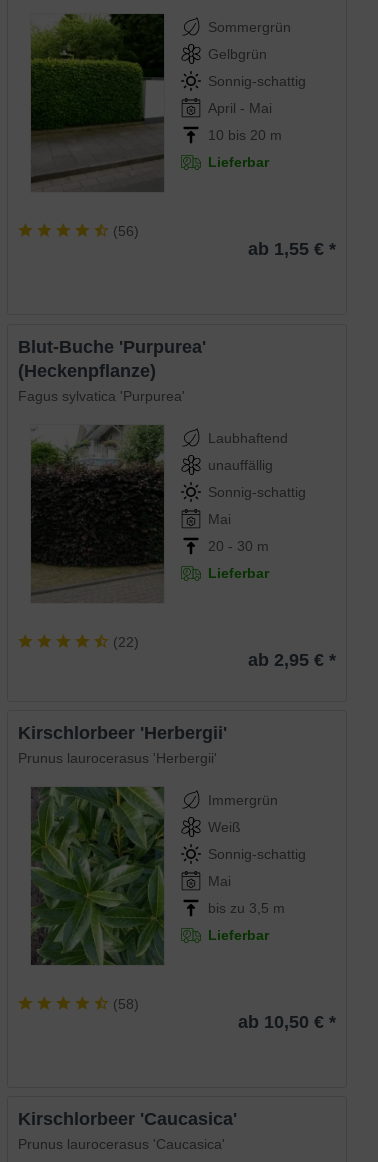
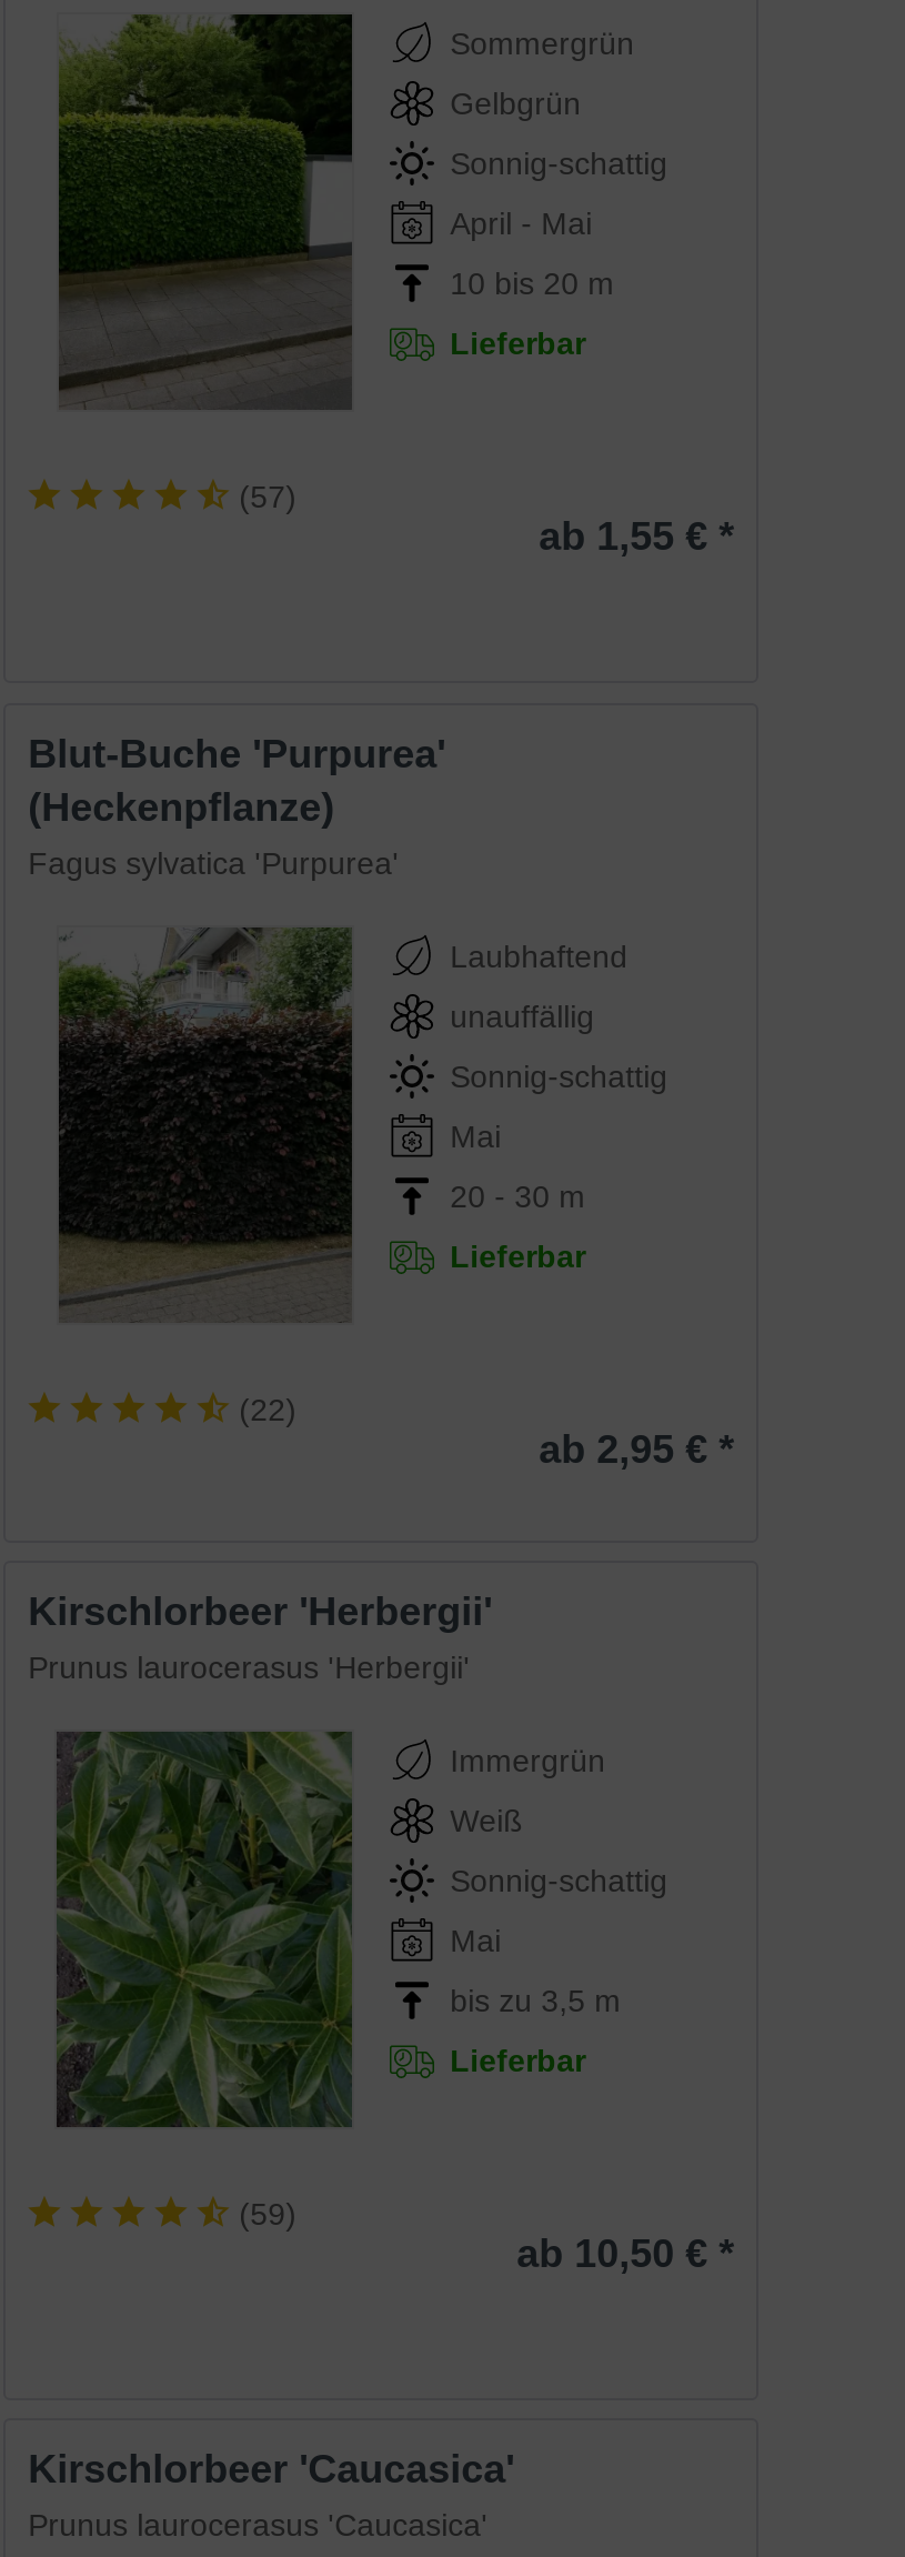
[113,223,139,239] (56) -> [239,479,297,515] (57)
[113,996,139,1012] (58) -> [239,2196,297,2232] (59)

